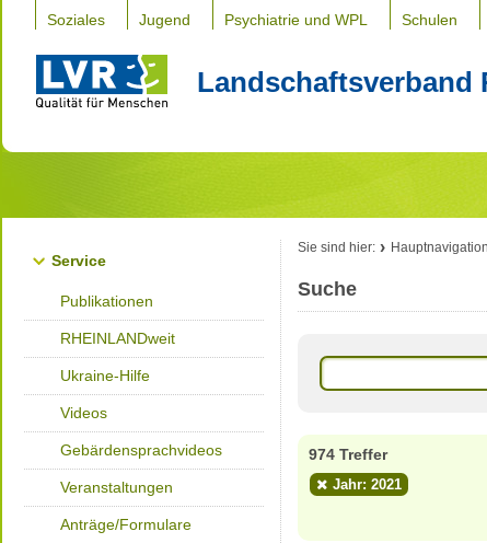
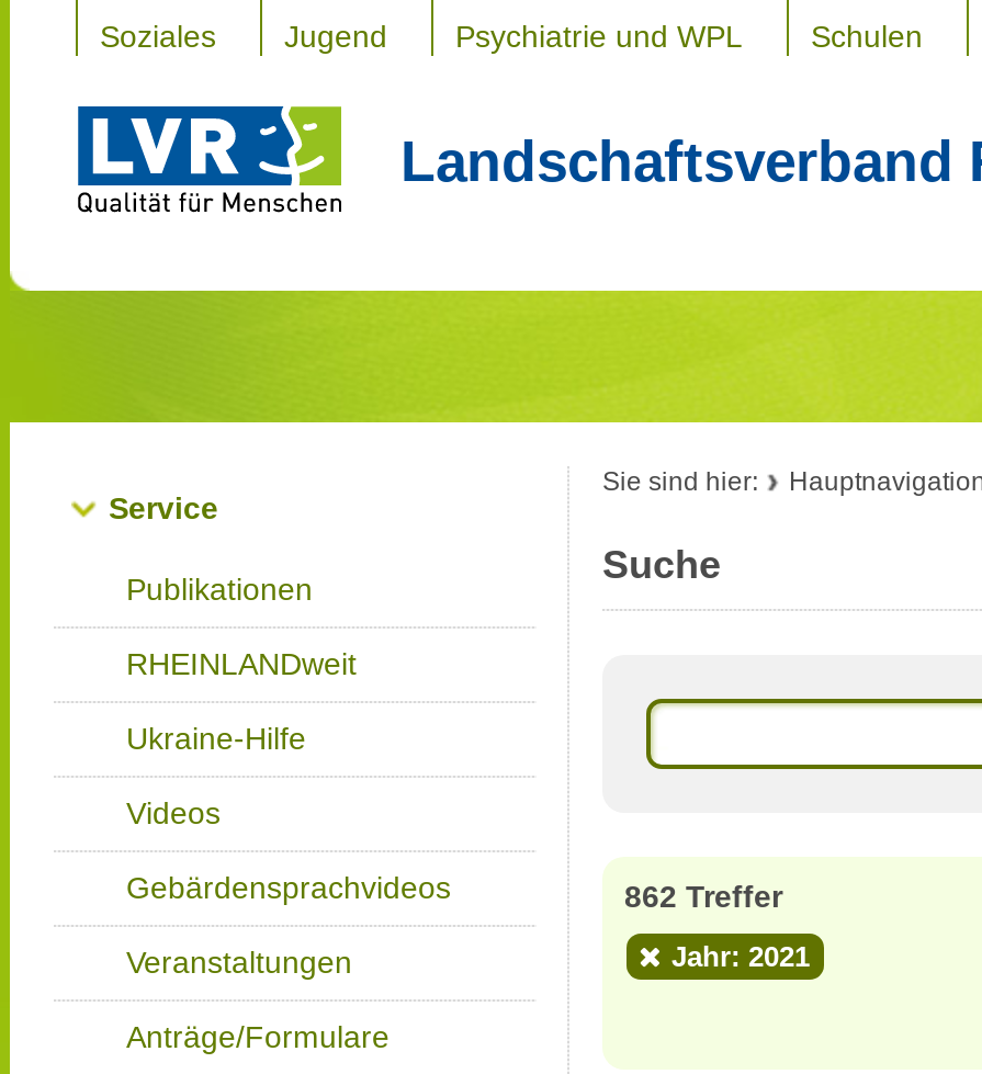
[309,446,387,463] 974 Treffer -> [624,879,782,914] 862 Treffer

